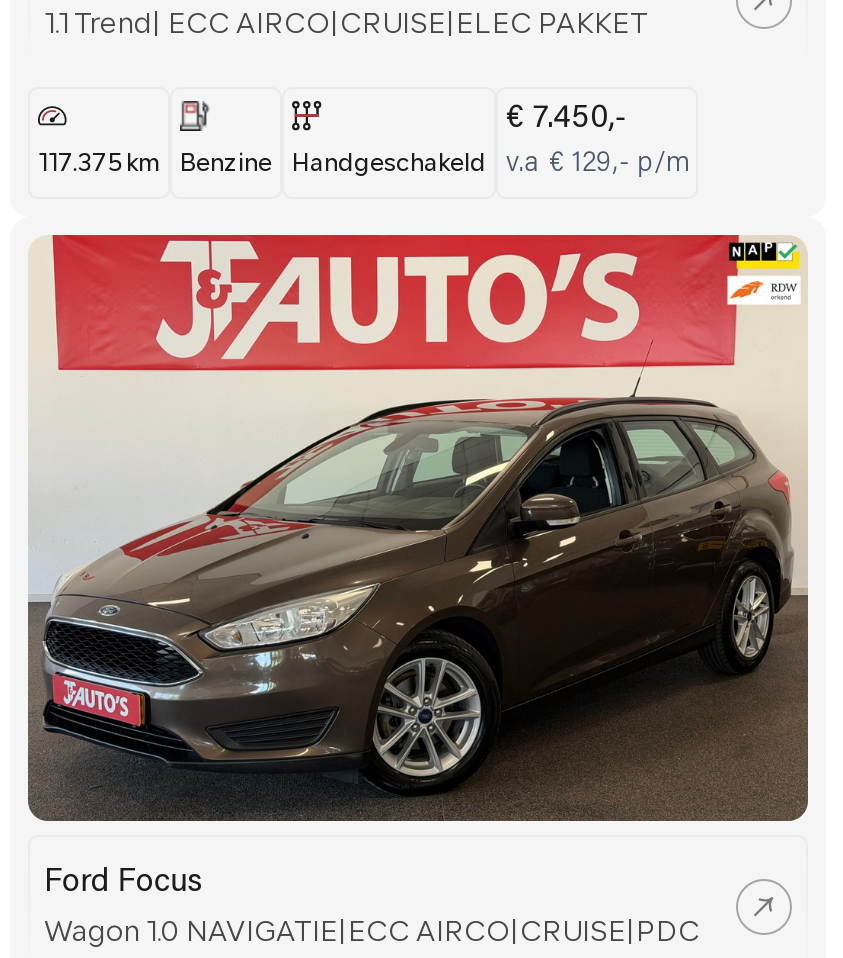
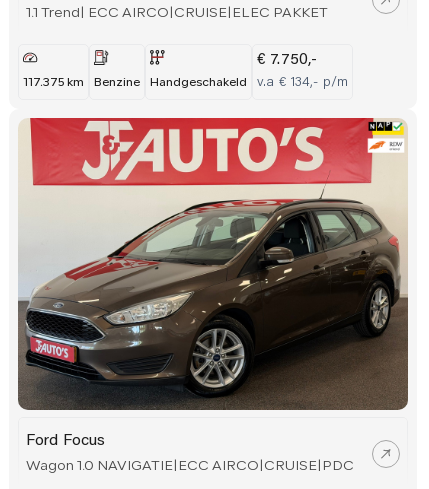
[506,103,627,135] € 7.450,- -> [257,51,317,67] € 7.750,-
[38,151,688,179] 117.375 km Benzine Handgeschakeld v.a € 129,- p/m -> [23,75,348,89] 117.375 km Benzine Handgeschakeld v.a € 134,- p/m

